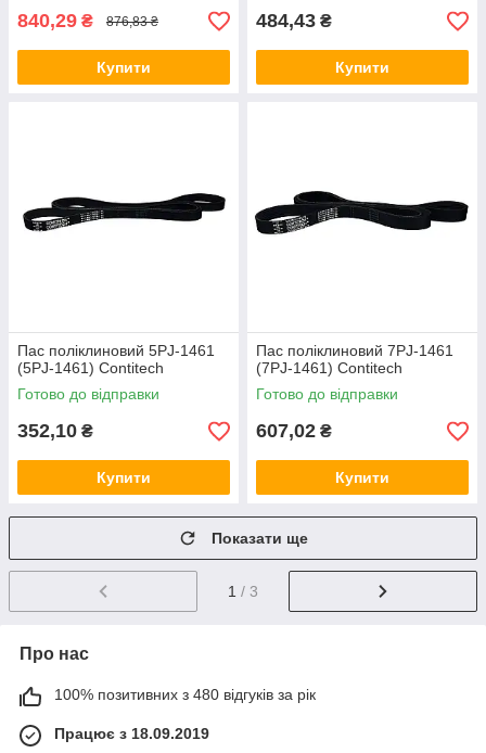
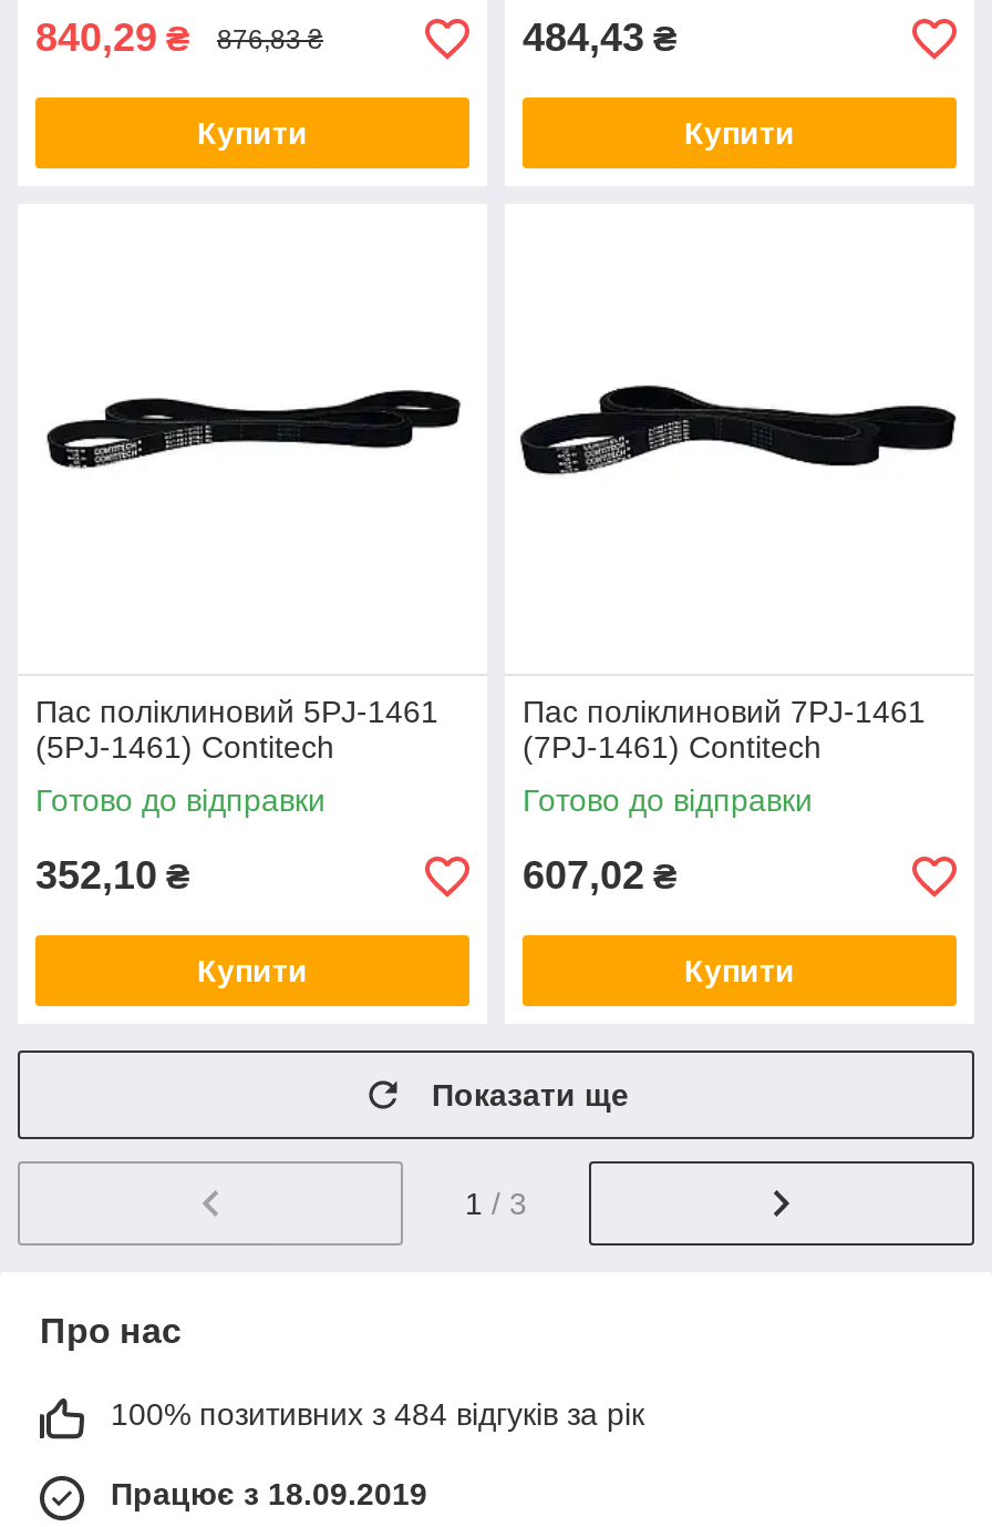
[54,686,316,703] 100% позитивних з 480 відгуків за рік -> [111,1396,644,1432] 100% позитивних з 484 відгуків за рік

